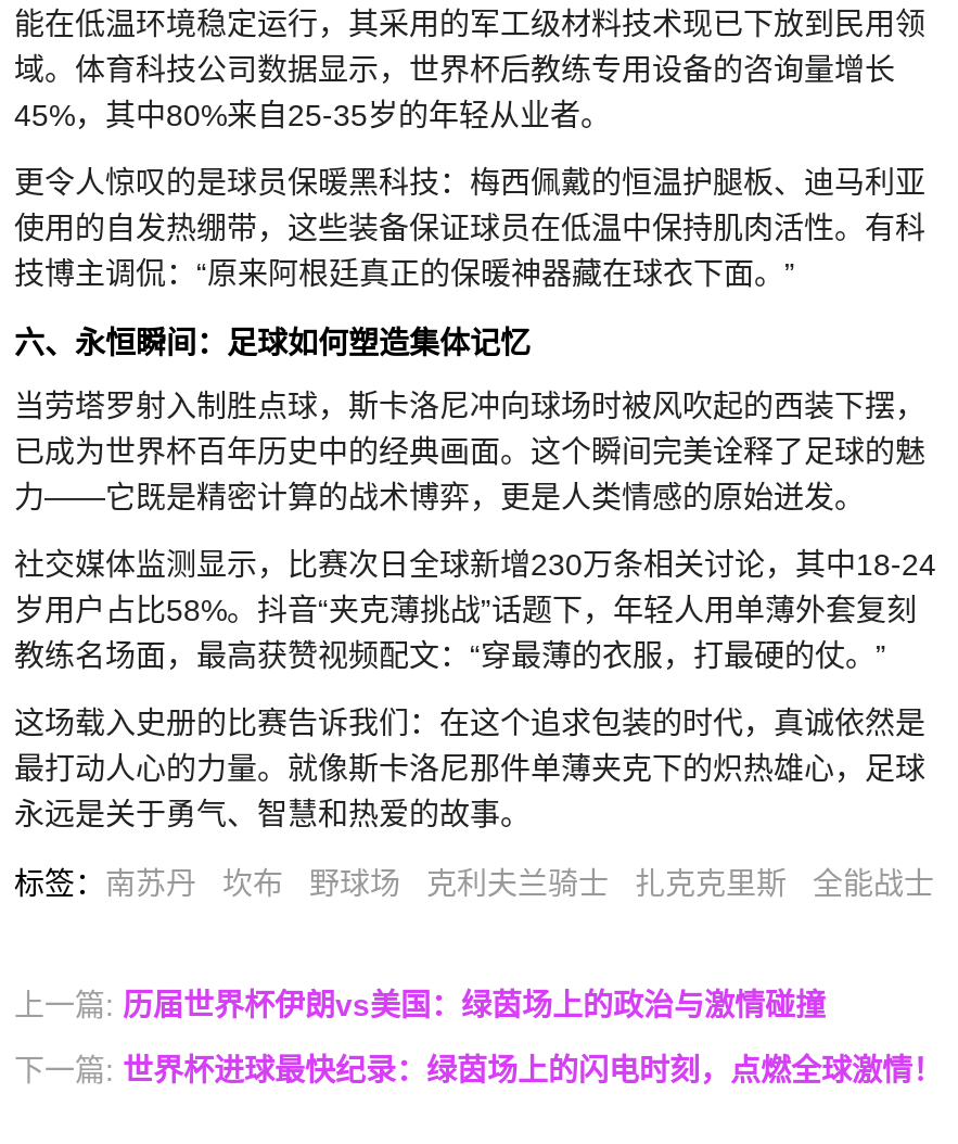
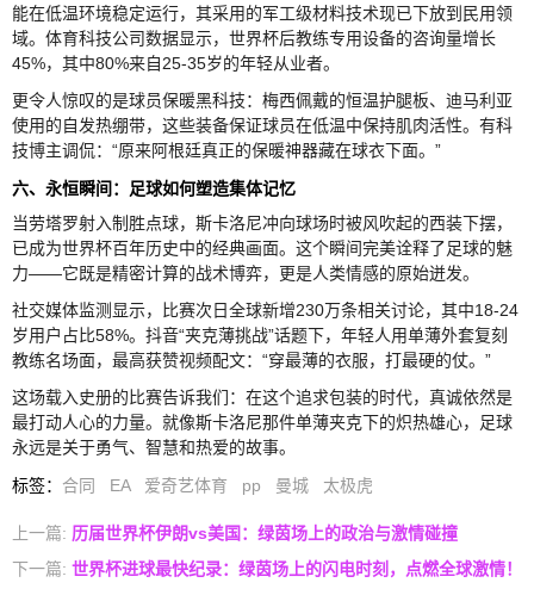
[14,866,934,901] 标签：南苏丹 | 坎布 | 野球场 | 克利夫兰骑士 | 扎克克里斯 | 全能战士 -> [12,476,373,495] 标签：合同 | EA | 爱奇艺体育 | pp | 曼城 | 太极虎

